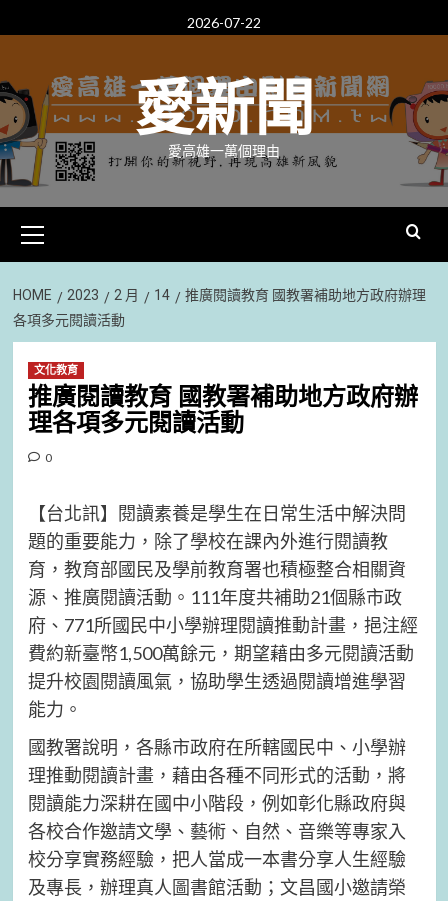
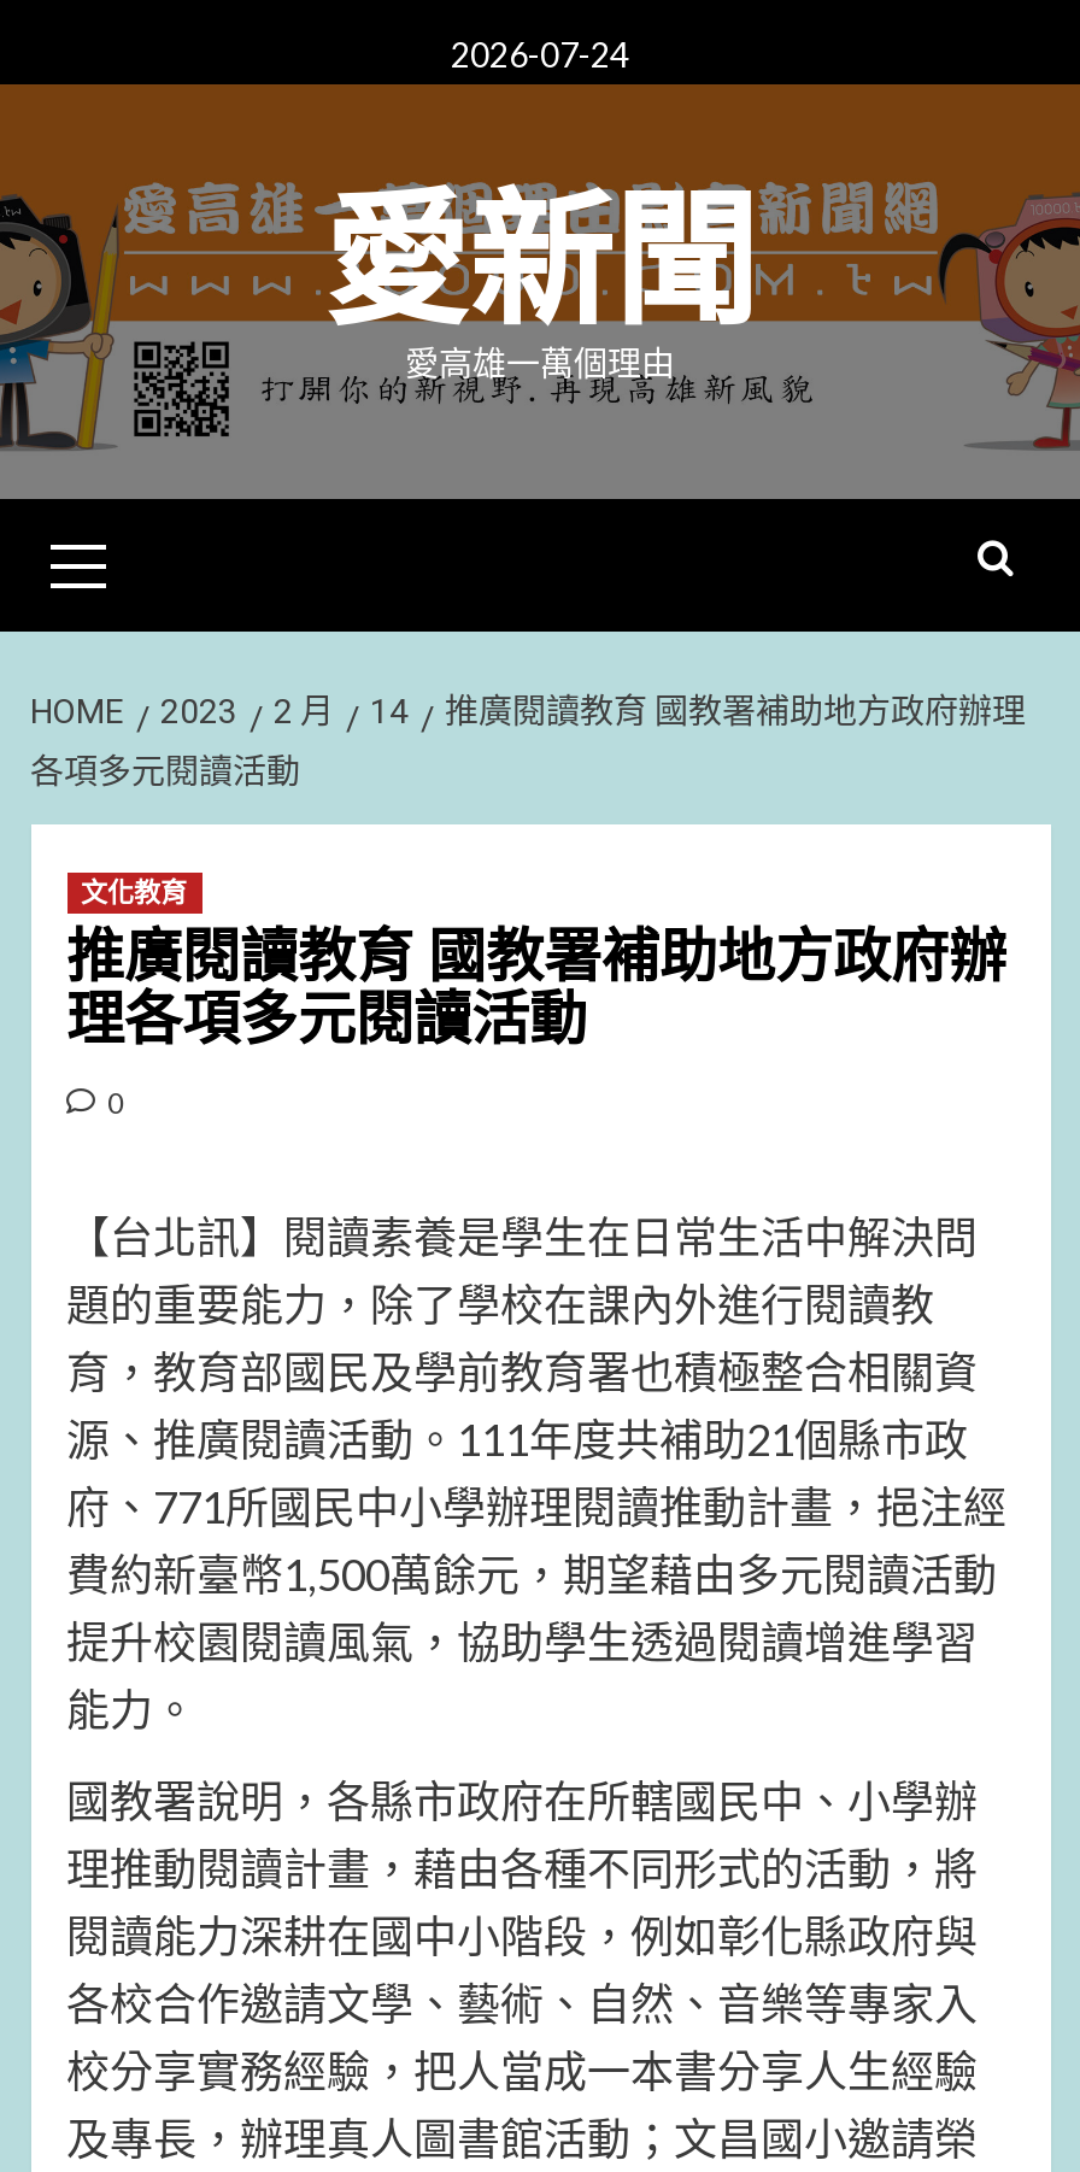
[187,14,261,31] 2026-07-22 -> [451,34,629,75] 2026-07-24

